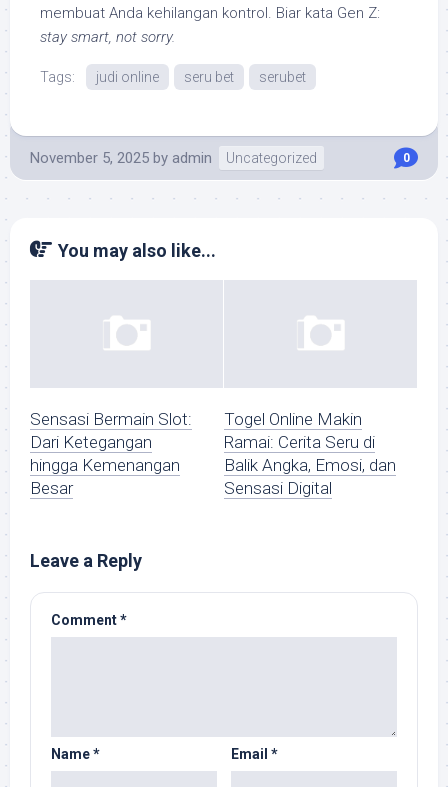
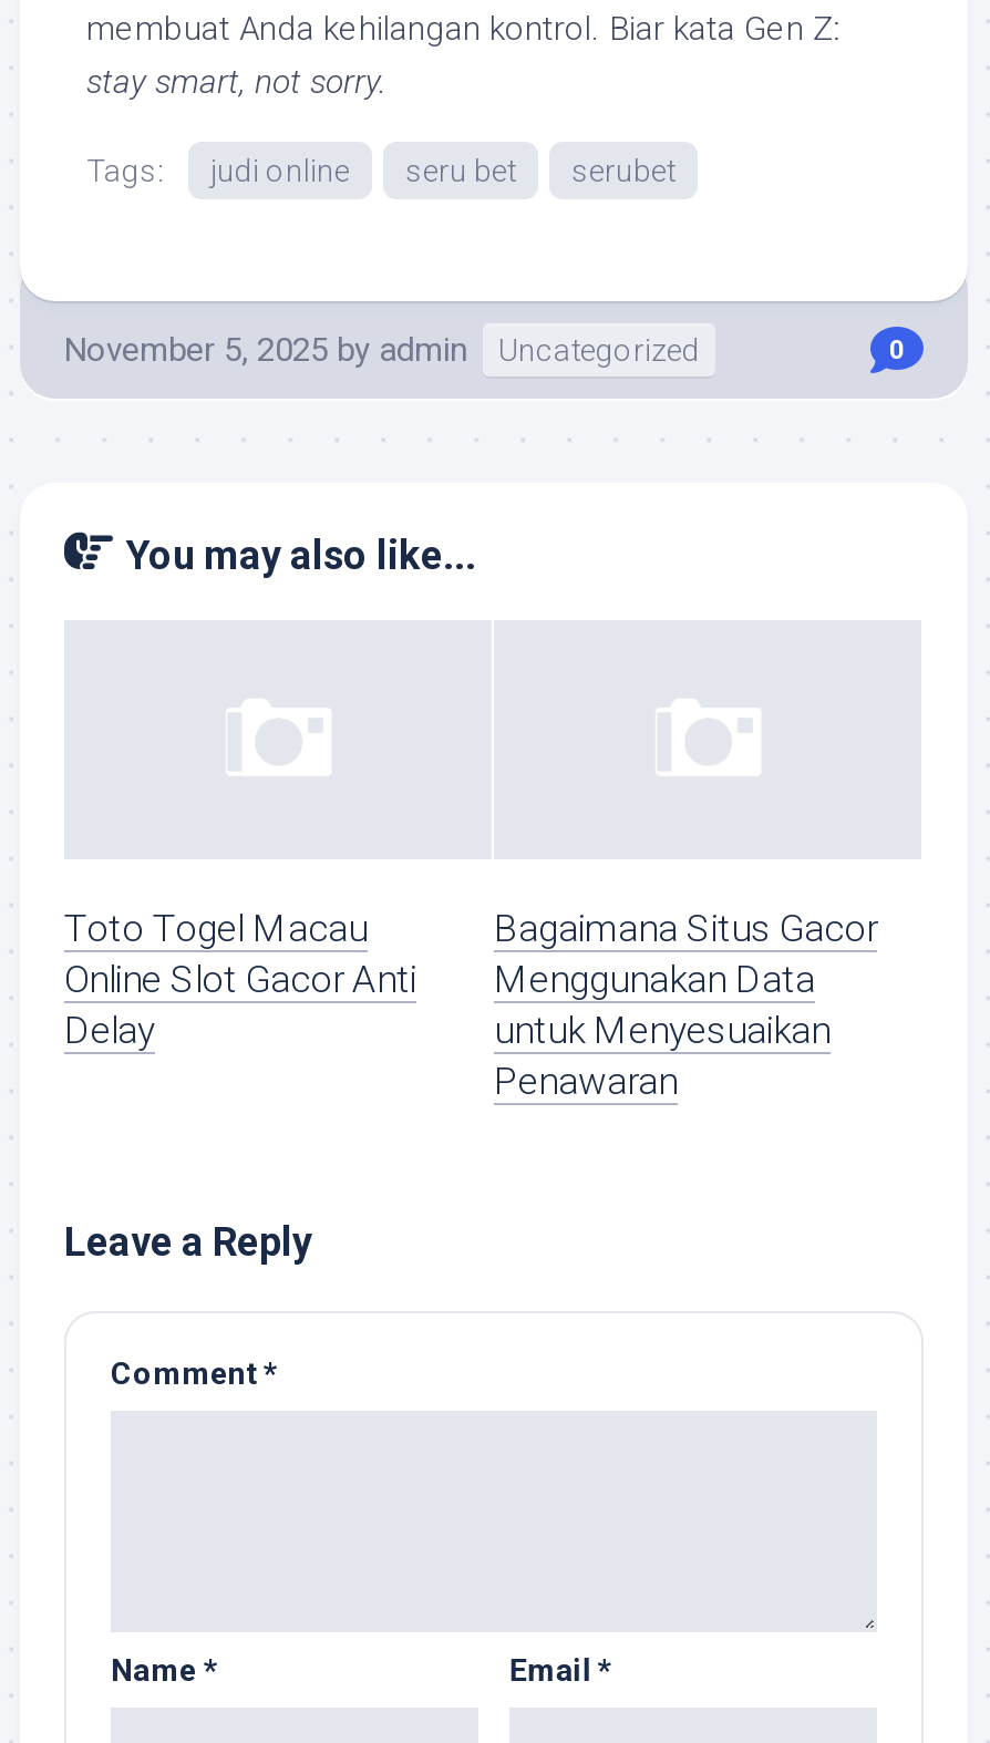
[30,409,192,498] Sensasi Bermain Slot: | Dari Ketegangan | hingga Kemenangan | Besar -> [64,907,416,1053] Toto Togel Macau | Online Slot Gacor Anti | Delay
[224,409,396,498] Togel Online Makin | Ramai: Cerita Seru di | Balik Angka, Emosi, dan | Sensasi Digital -> [494,907,877,1104] Bagaimana Situs Gacor | Menggunakan Data | untuk Menyesuaikan | Penawaran

